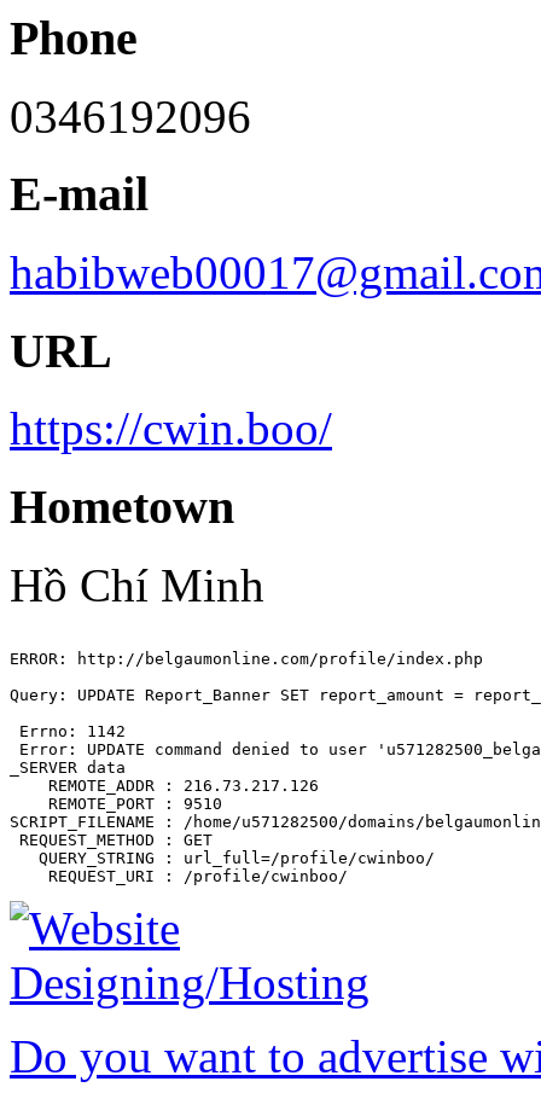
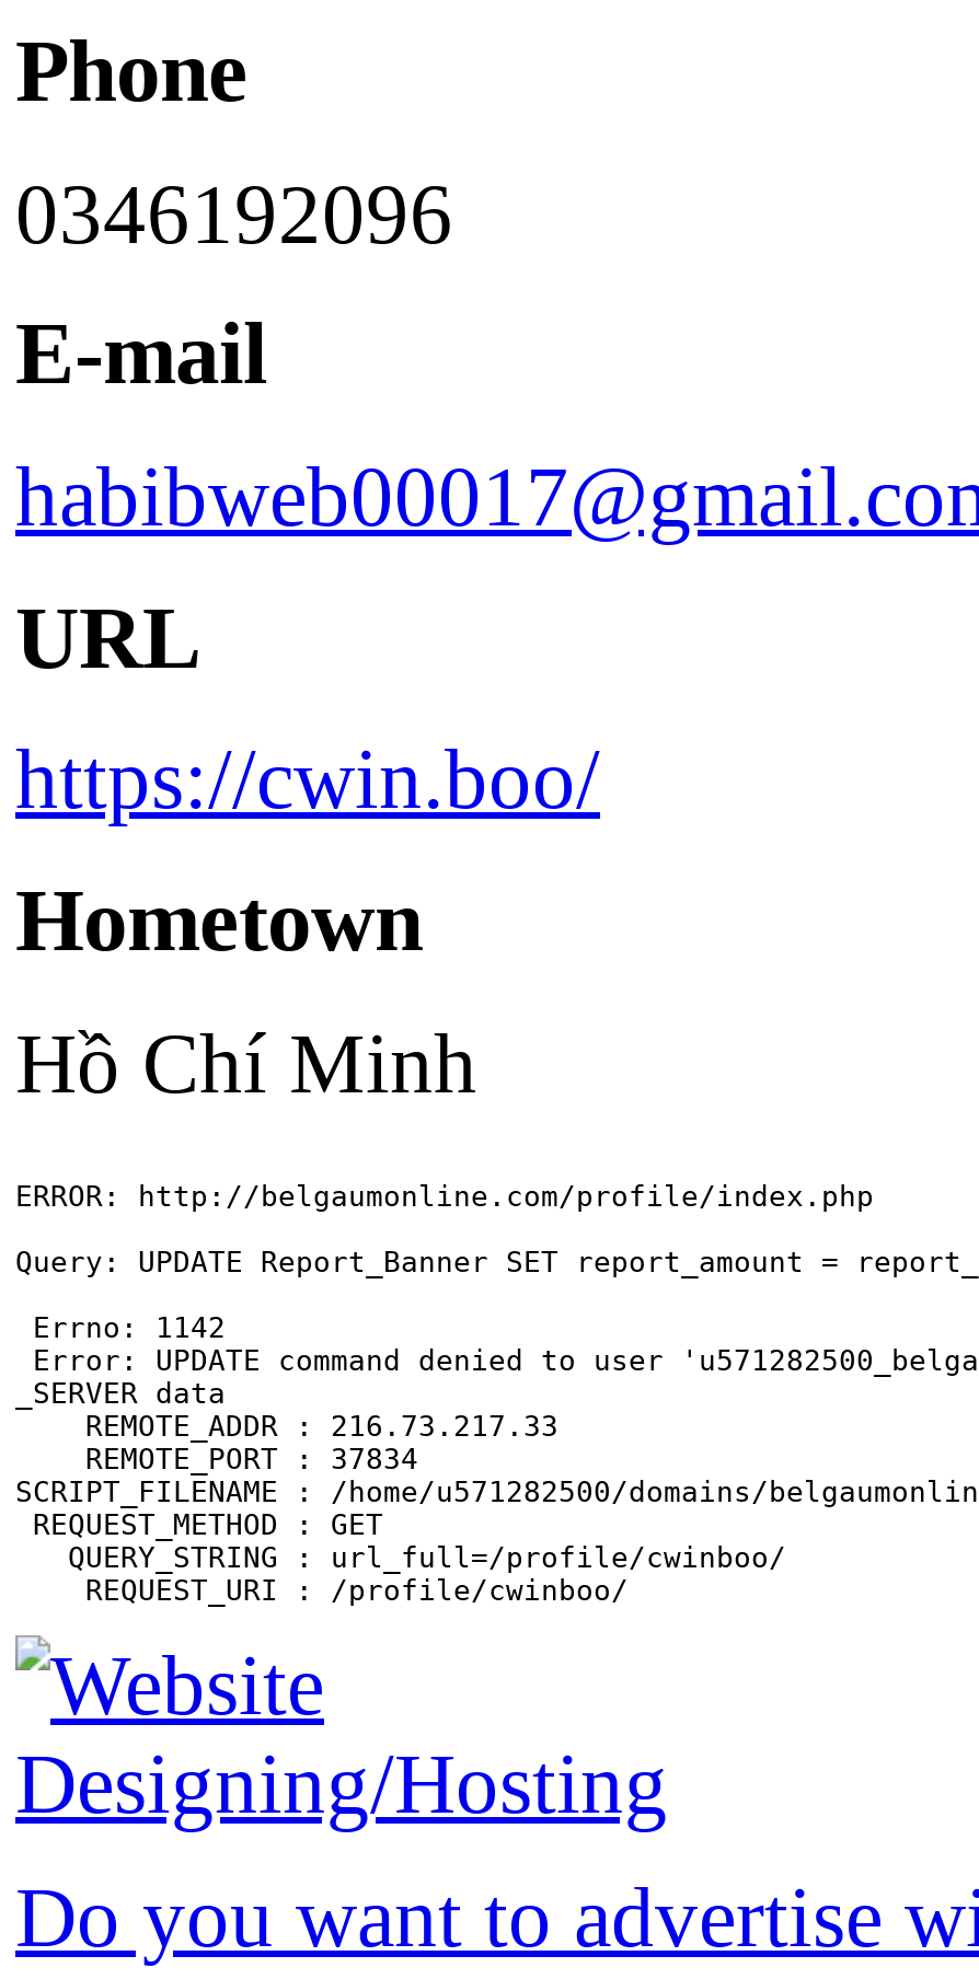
[10,776,319,795] REMOTE_ADDR : 216.73.217.126 -> [15,1410,558,1442] REMOTE_ADDR : 216.73.217.33
[10,795,222,813] REMOTE_PORT : 9510 -> [15,1442,418,1475] REMOTE_PORT : 37834

